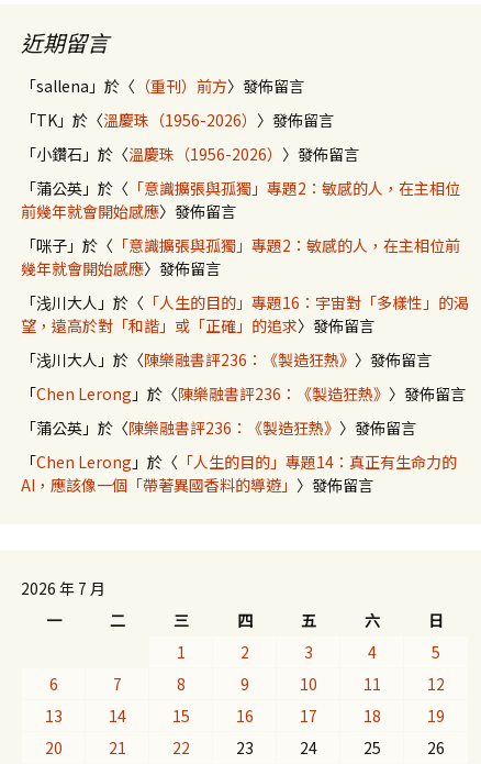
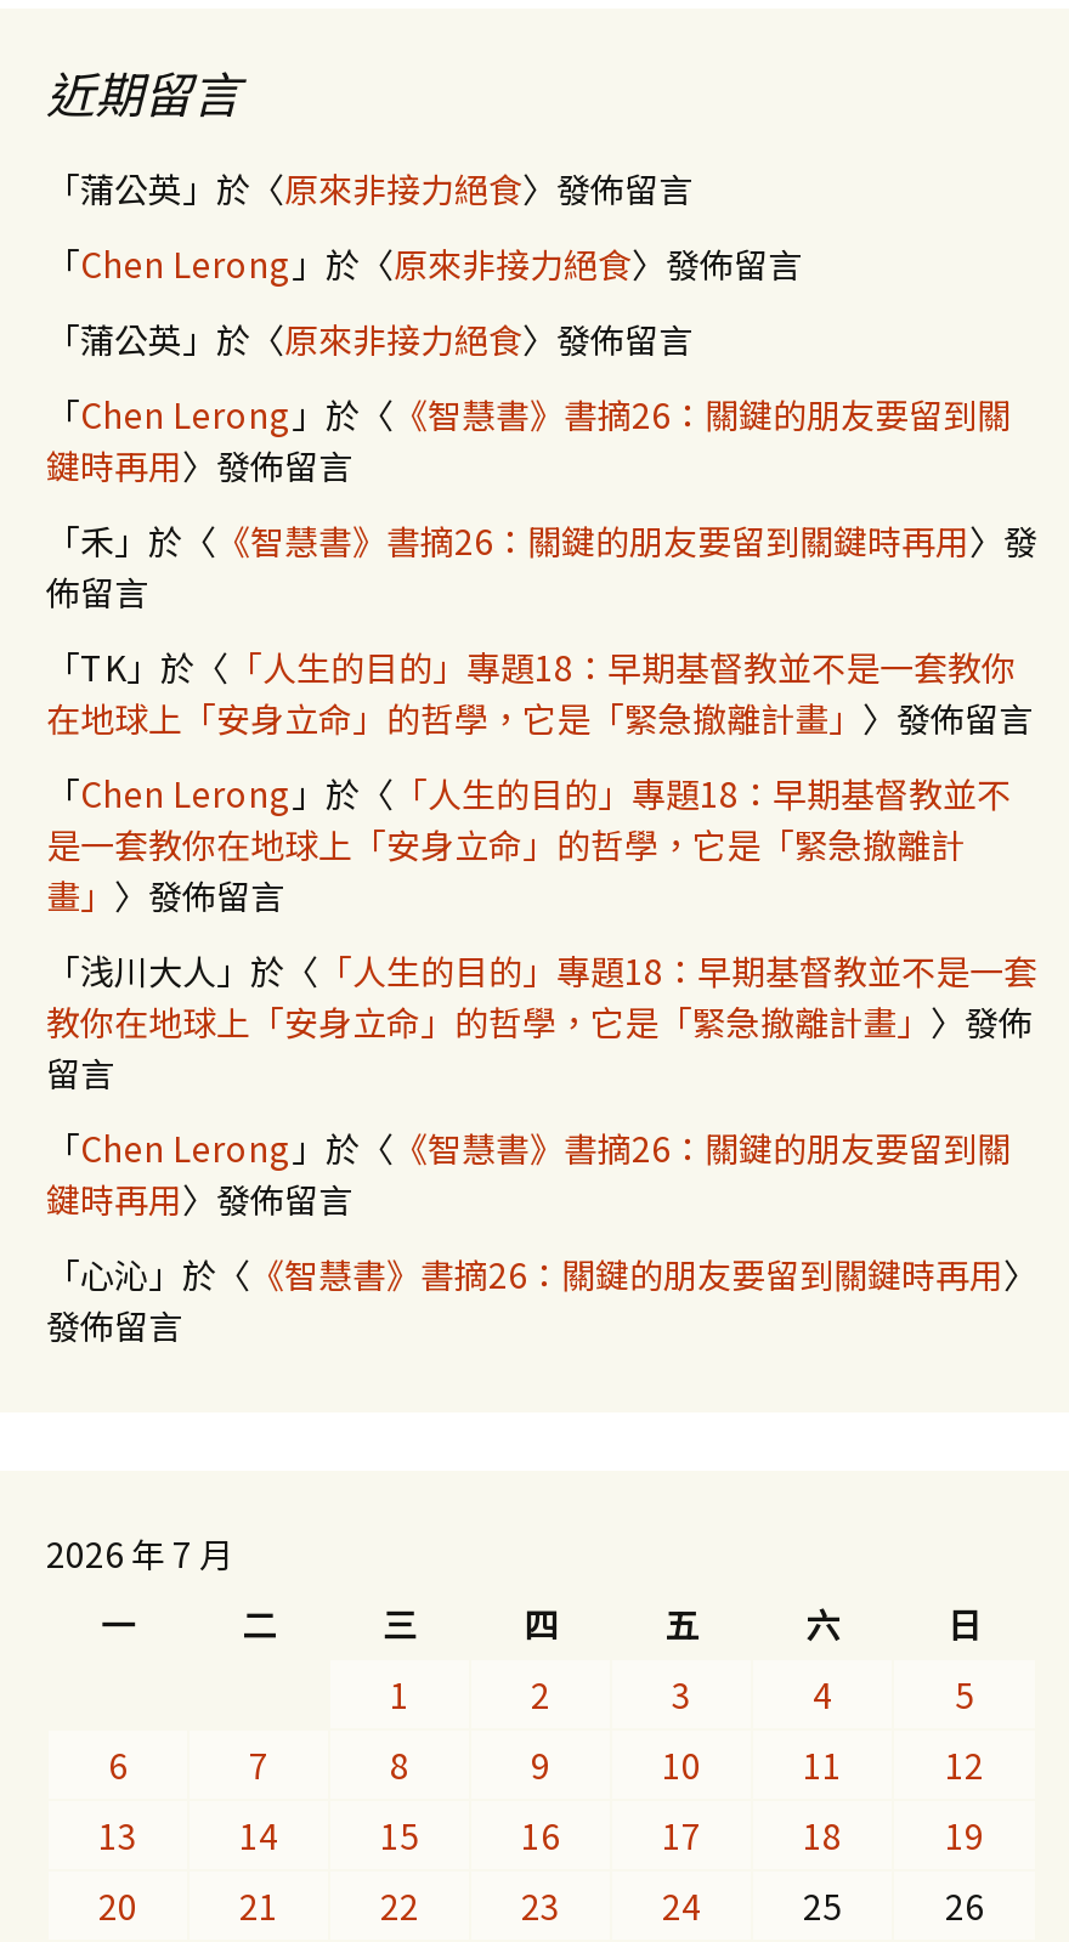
[21,74,304,96] 「sallena」於〈（重刊）前方〉發佈留言 -> [46,163,692,211] 「蒲公英」於〈原來非接力絕食〉發佈留言
[21,108,334,130] 「TK」於〈溫慶珠（1956-2026）〉發佈留言 -> [46,238,802,287] 「Chen Lerong」於〈原來非接力絕食〉發佈留言
[21,142,359,164] 「小鑽石」於〈溫慶珠（1956-2026）〉發佈留言 -> [46,313,692,362] 「蒲公英」於〈原來非接力絕食〉發佈留言
[21,176,460,222] 「蒲公英」於〈「意識擴張與孤獨」專題2：敏感的人，在主相位 | 前幾年就會開始感應〉發佈留言 -> [46,389,1011,488] 「Chen Lerong」於〈《智慧書》書摘26：關鍵的朋友要留到關 | 鍵時再用〉發佈留言
[21,234,460,279] 「咪子」於〈「意識擴張與孤獨」專題2：敏感的人，在主相位前 | 幾年就會開始感應〉發佈留言 -> [46,515,1037,615] 「禾」於〈《智慧書》書摘26：關鍵的朋友要留到關鍵時再用〉發 | 佈留言
[21,291,469,336] 「浅川大人」於〈「人生的目的」專題16：宇宙對「多樣性」的渴 | 望，遠高於對「和諧」或「正確」的追求〉發佈留言 -> [46,641,1033,741] 「TK」於〈「人生的目的」專題18：早期基督教並不是一套教你 | 在地球上「安身立命」的哲學，它是「緊急撤離計畫」〉發佈留言
[21,348,432,370] 「浅川大人」於〈陳樂融書評236：《製造狂熱》〉發佈留言 -> [46,768,1011,918] 「Chen Lerong」於〈「人生的目的」專題18：早期基督教並不 | 是一套教你在地球上「安身立命」的哲學，它是「緊急撤離計 | 畫」〉發佈留言
[21,382,466,404] 「Chen Lerong」於〈陳樂融書評236：《製造狂熱》〉發佈留言 -> [46,945,1037,1095] 「浅川大人」於〈「人生的目的」專題18：早期基督教並不是一套 | 教你在地球上「安身立命」的哲學，它是「緊急撤離計畫」〉發佈 | 留言
[21,416,416,438] 「蒲公英」於〈陳樂融書評236：《製造狂熱》〉發佈留言 -> [46,1122,1011,1222] 「Chen Lerong」於〈《智慧書》書摘26：關鍵的朋友要留到關 | 鍵時再用〉發佈留言
[21,450,457,495] 「Chen Lerong」於〈「人生的目的」專題14：真正有生命力的 | AI，應該像一個「帶著異國香料的導遊」〉發佈留言 -> [46,1249,1037,1348] 「心沁」於〈《智慧書》書摘26：關鍵的朋友要留到關鍵時再用〉 | 發佈留言

